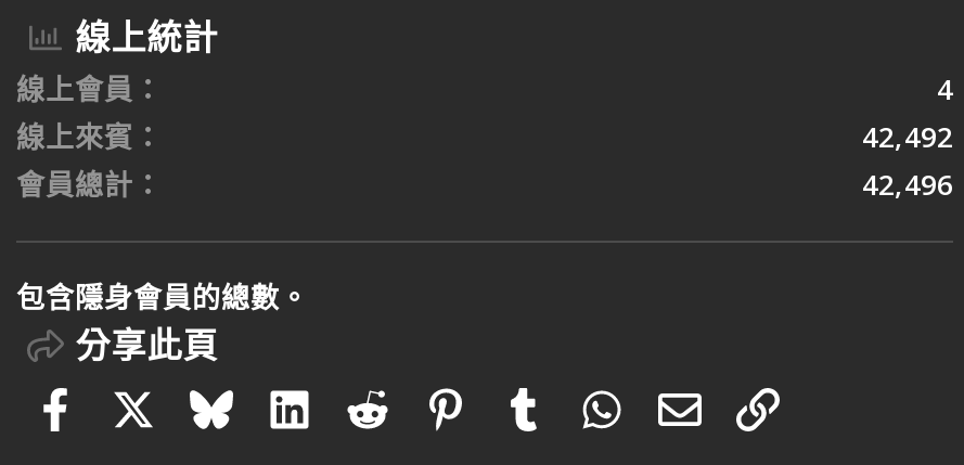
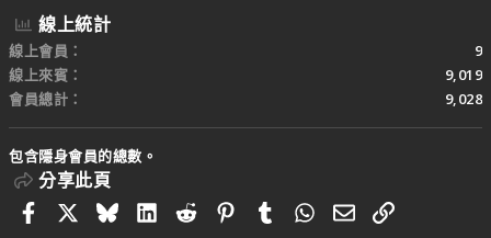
[937,69,953,108] 4 -> [474,40,482,60] 9
[862,117,953,156] 42,492 -> [444,65,482,84] 9,019
[862,165,953,204] 42,496 -> [444,89,482,108] 9,028

